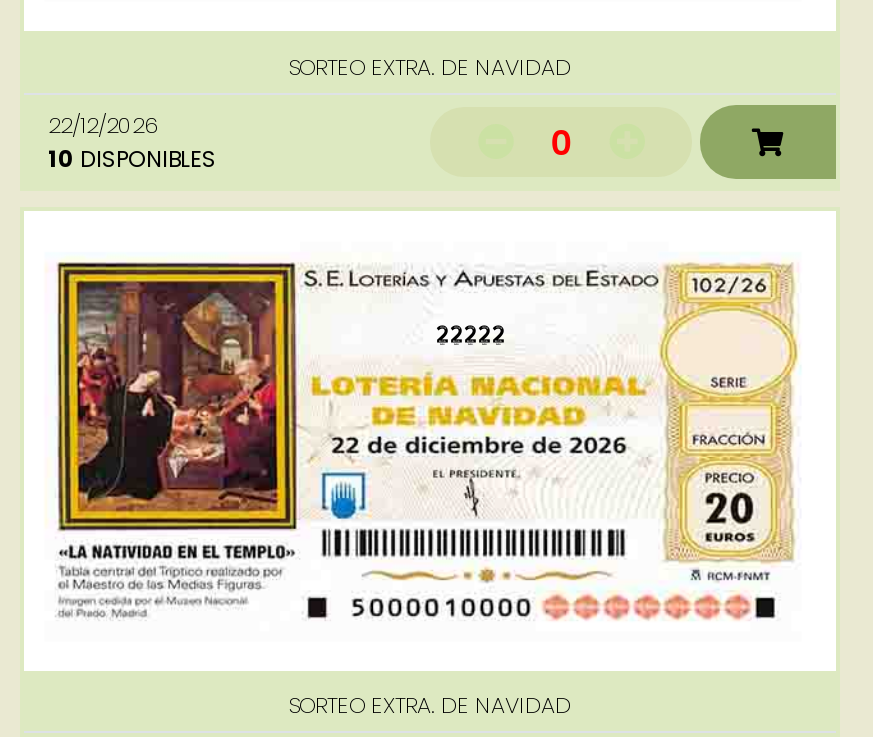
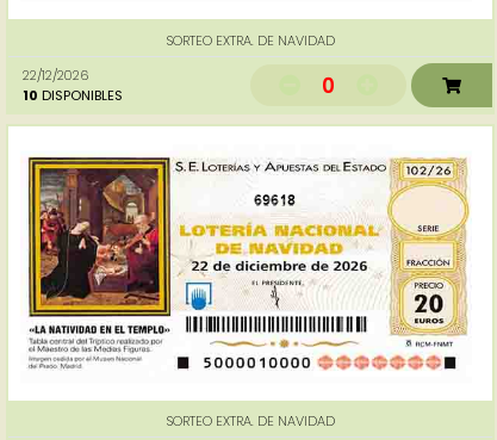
[436,320,506,352] 22222 -> [254,191,295,210] 69618

